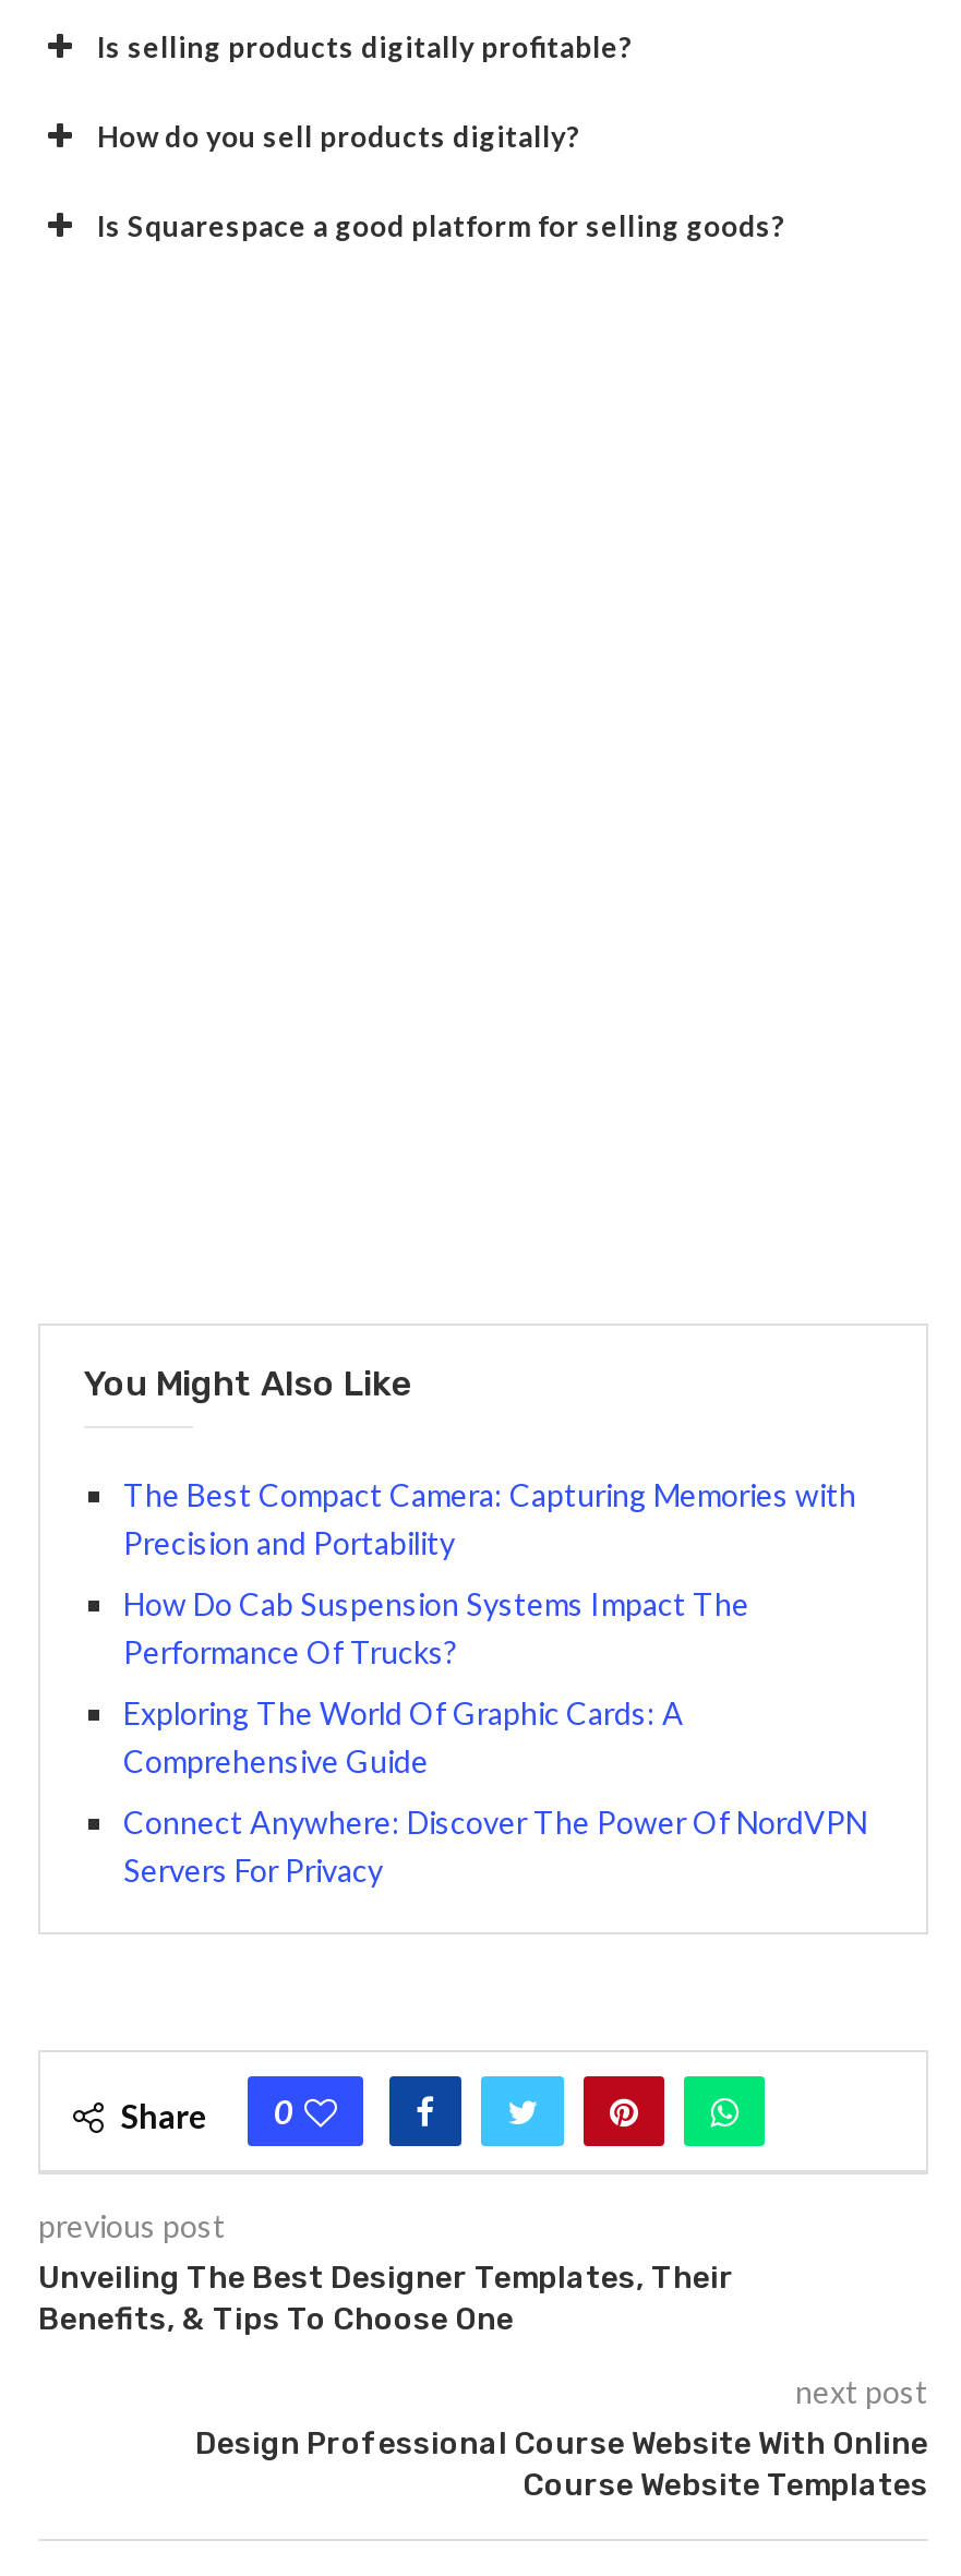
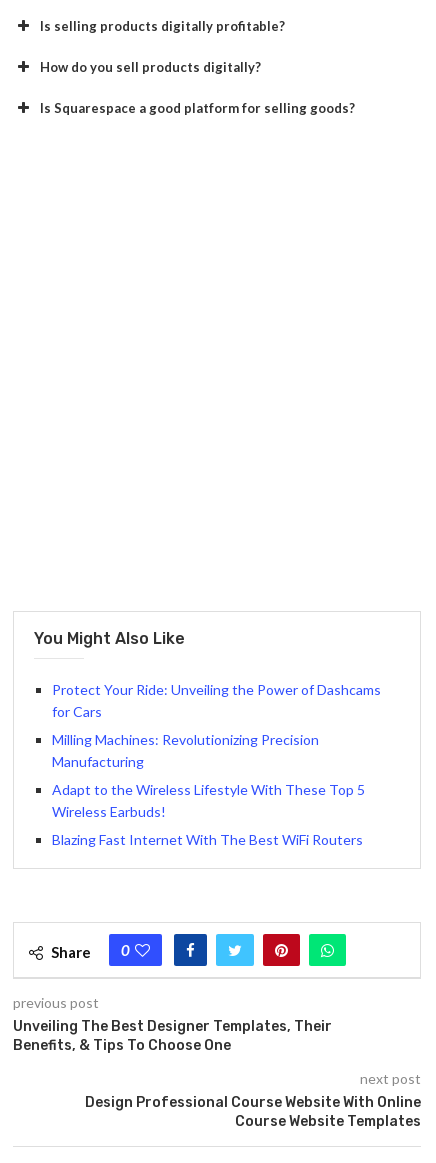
[123,1476,856,1561] The Best Compact Camera: Capturing Memories with | Precision and Portability -> [52,681,381,720] Protect Your Ride: Unveiling the Power of Dashcams | for Cars
[123,1585,749,1670] How Do Cab Suspension Systems Impact The | Performance Of Trucks? -> [52,731,319,770] Milling Machines: Revolutionizing Precision | Manufacturing
[123,1694,684,1780] Exploring The World Of Graphic Cards: A | Comprehensive Guide -> [52,781,365,820] Adapt to the Wireless Lifestyle With These Top 5 | Wireless Earbuds!
[123,1804,867,1889] Connect Anywhere: Discover The Power Of NordVPN | Servers For Privacy -> [52,831,363,848] Blazing Fast Internet With The Best WiFi Routers

